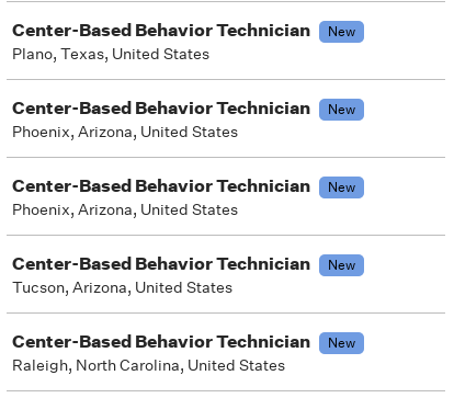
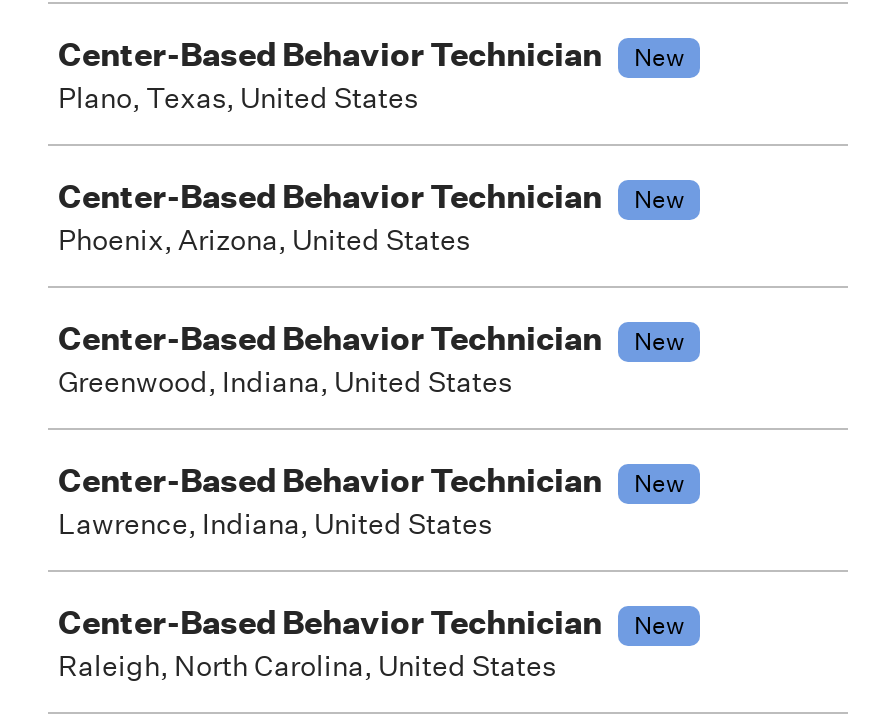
[12,200,238,219] Phoenix, Arizona, United States -> [58,364,512,400] Greenwood, Indiana, United States
[12,277,232,297] Tucson, Arizona, United States -> [58,506,492,542] Lawrence, Indiana, United States

